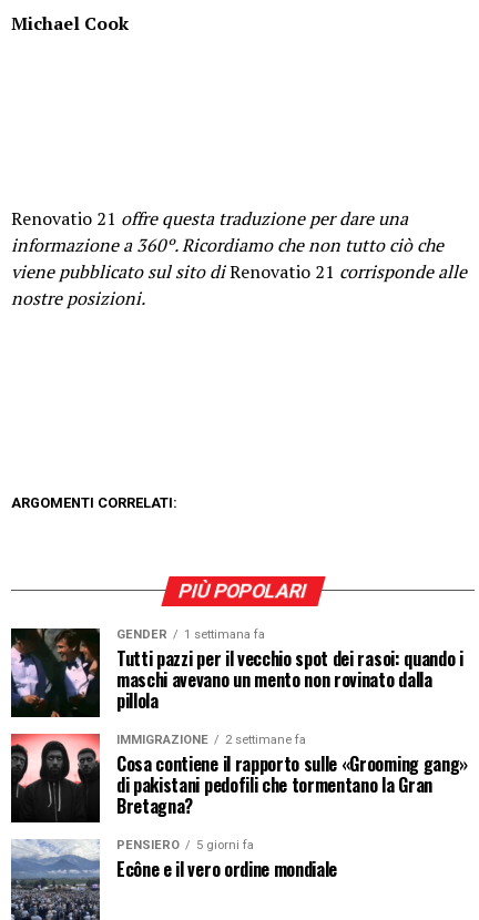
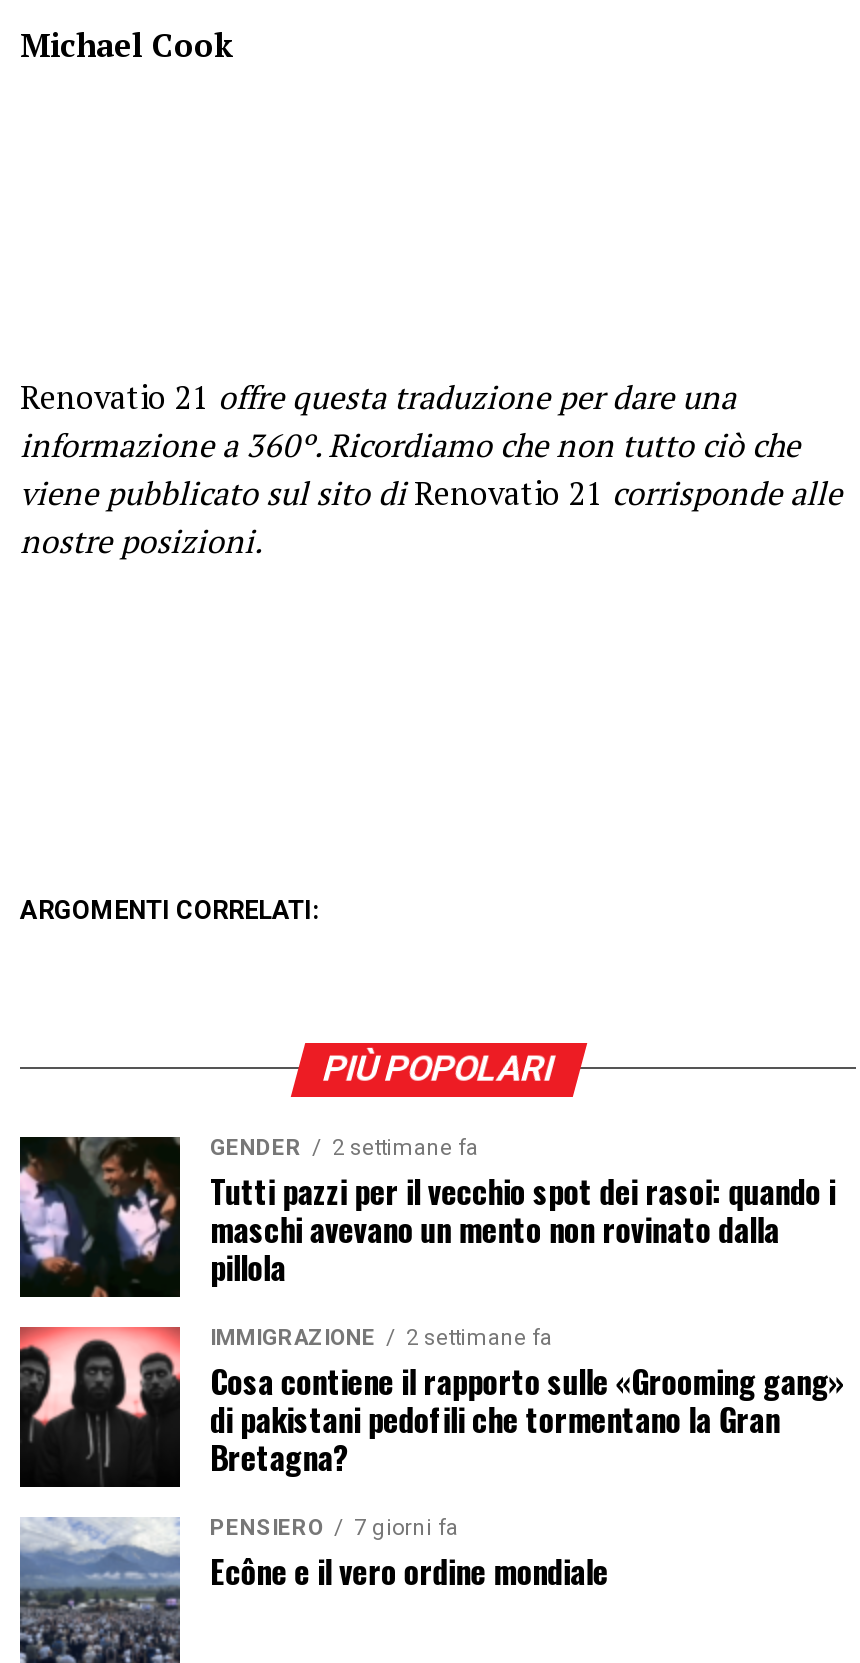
[116,627,265,642] GENDER 1 settimana fa -> [210,1135,478,1161] GENDER 2 settimane fa
[116,838,254,852] PENSIERO 5 giorni fa -> [210,1515,458,1541] PENSIERO 7 giorni fa

